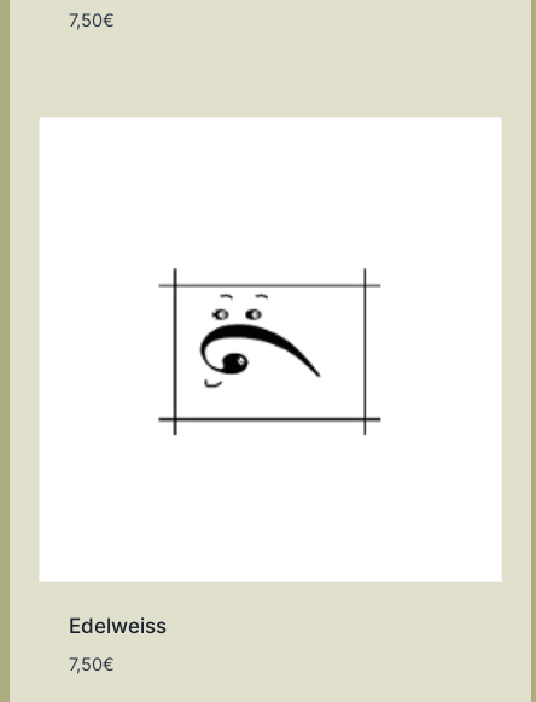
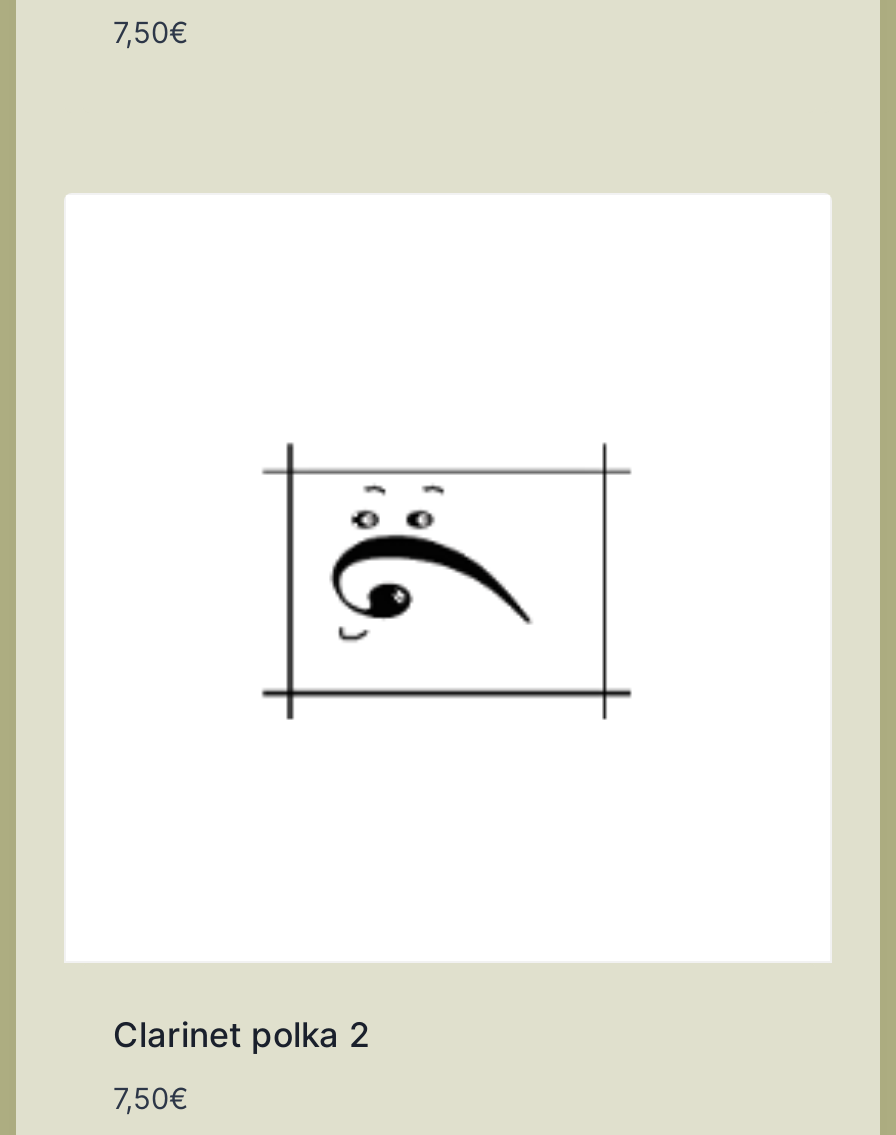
[68,614,166,638] Edelweiss -> [113,1016,369,1056] Clarinet polka 2

